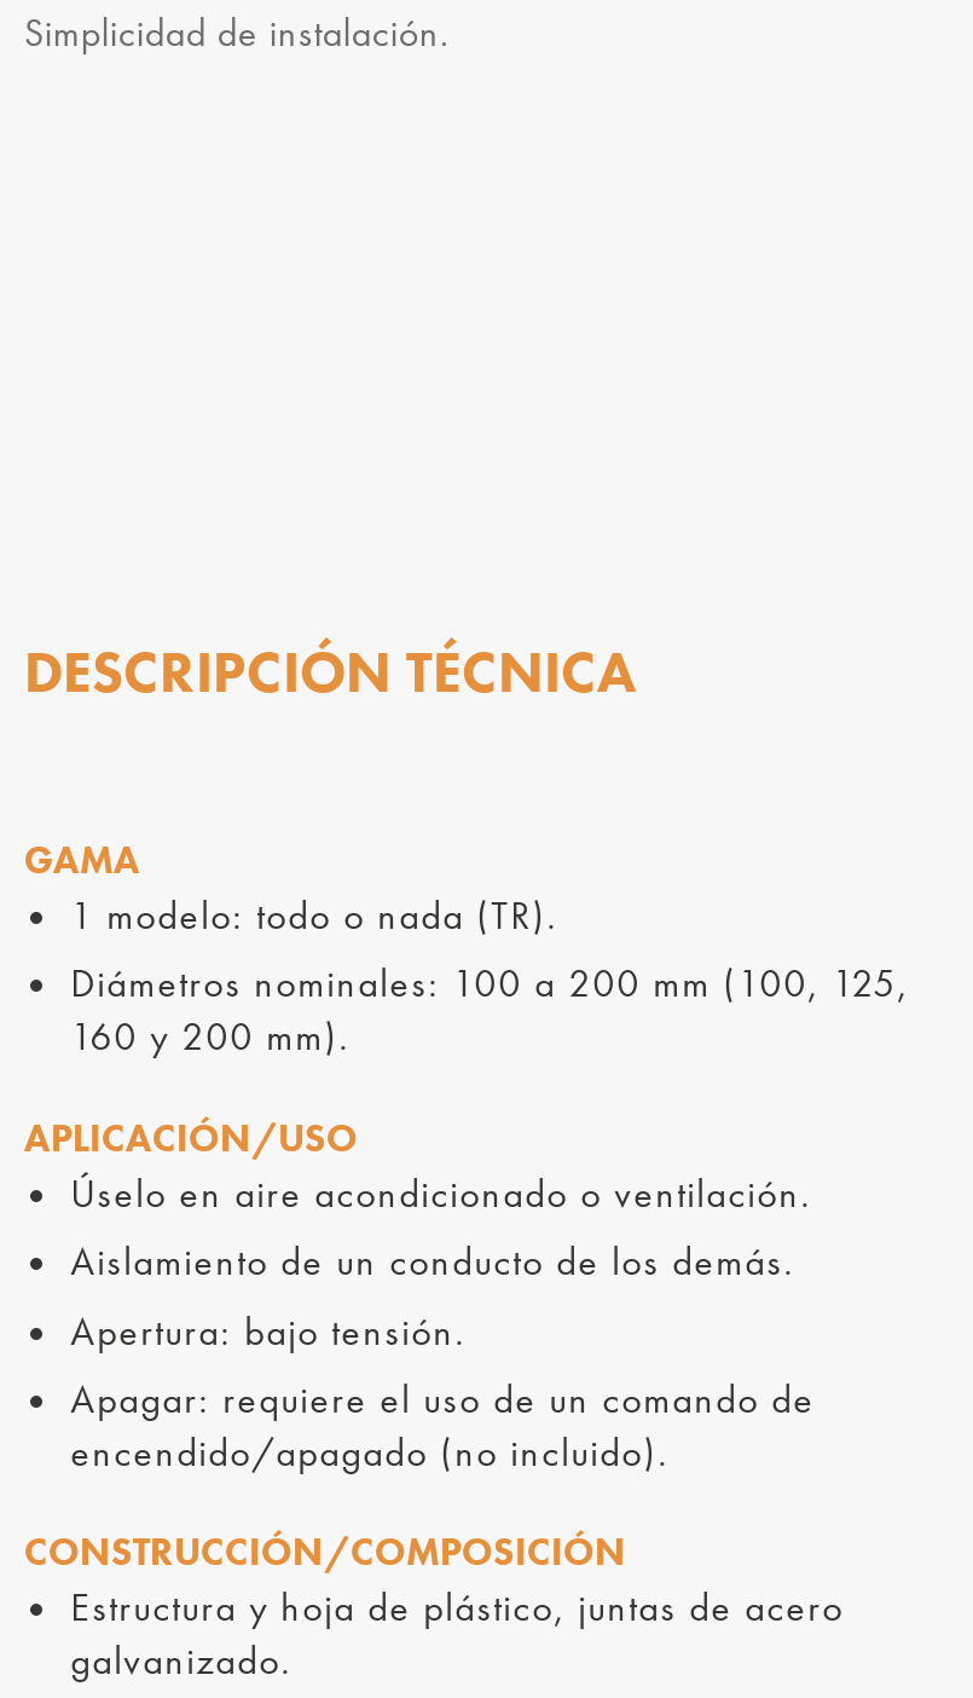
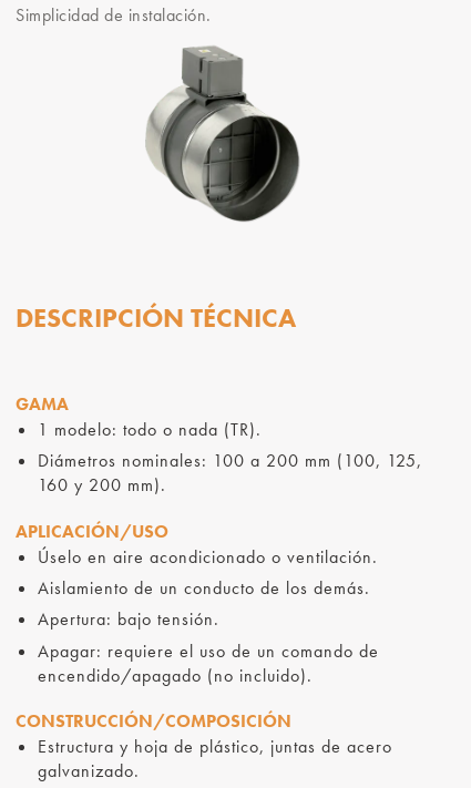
none -> [145,45,300,223] [image]

